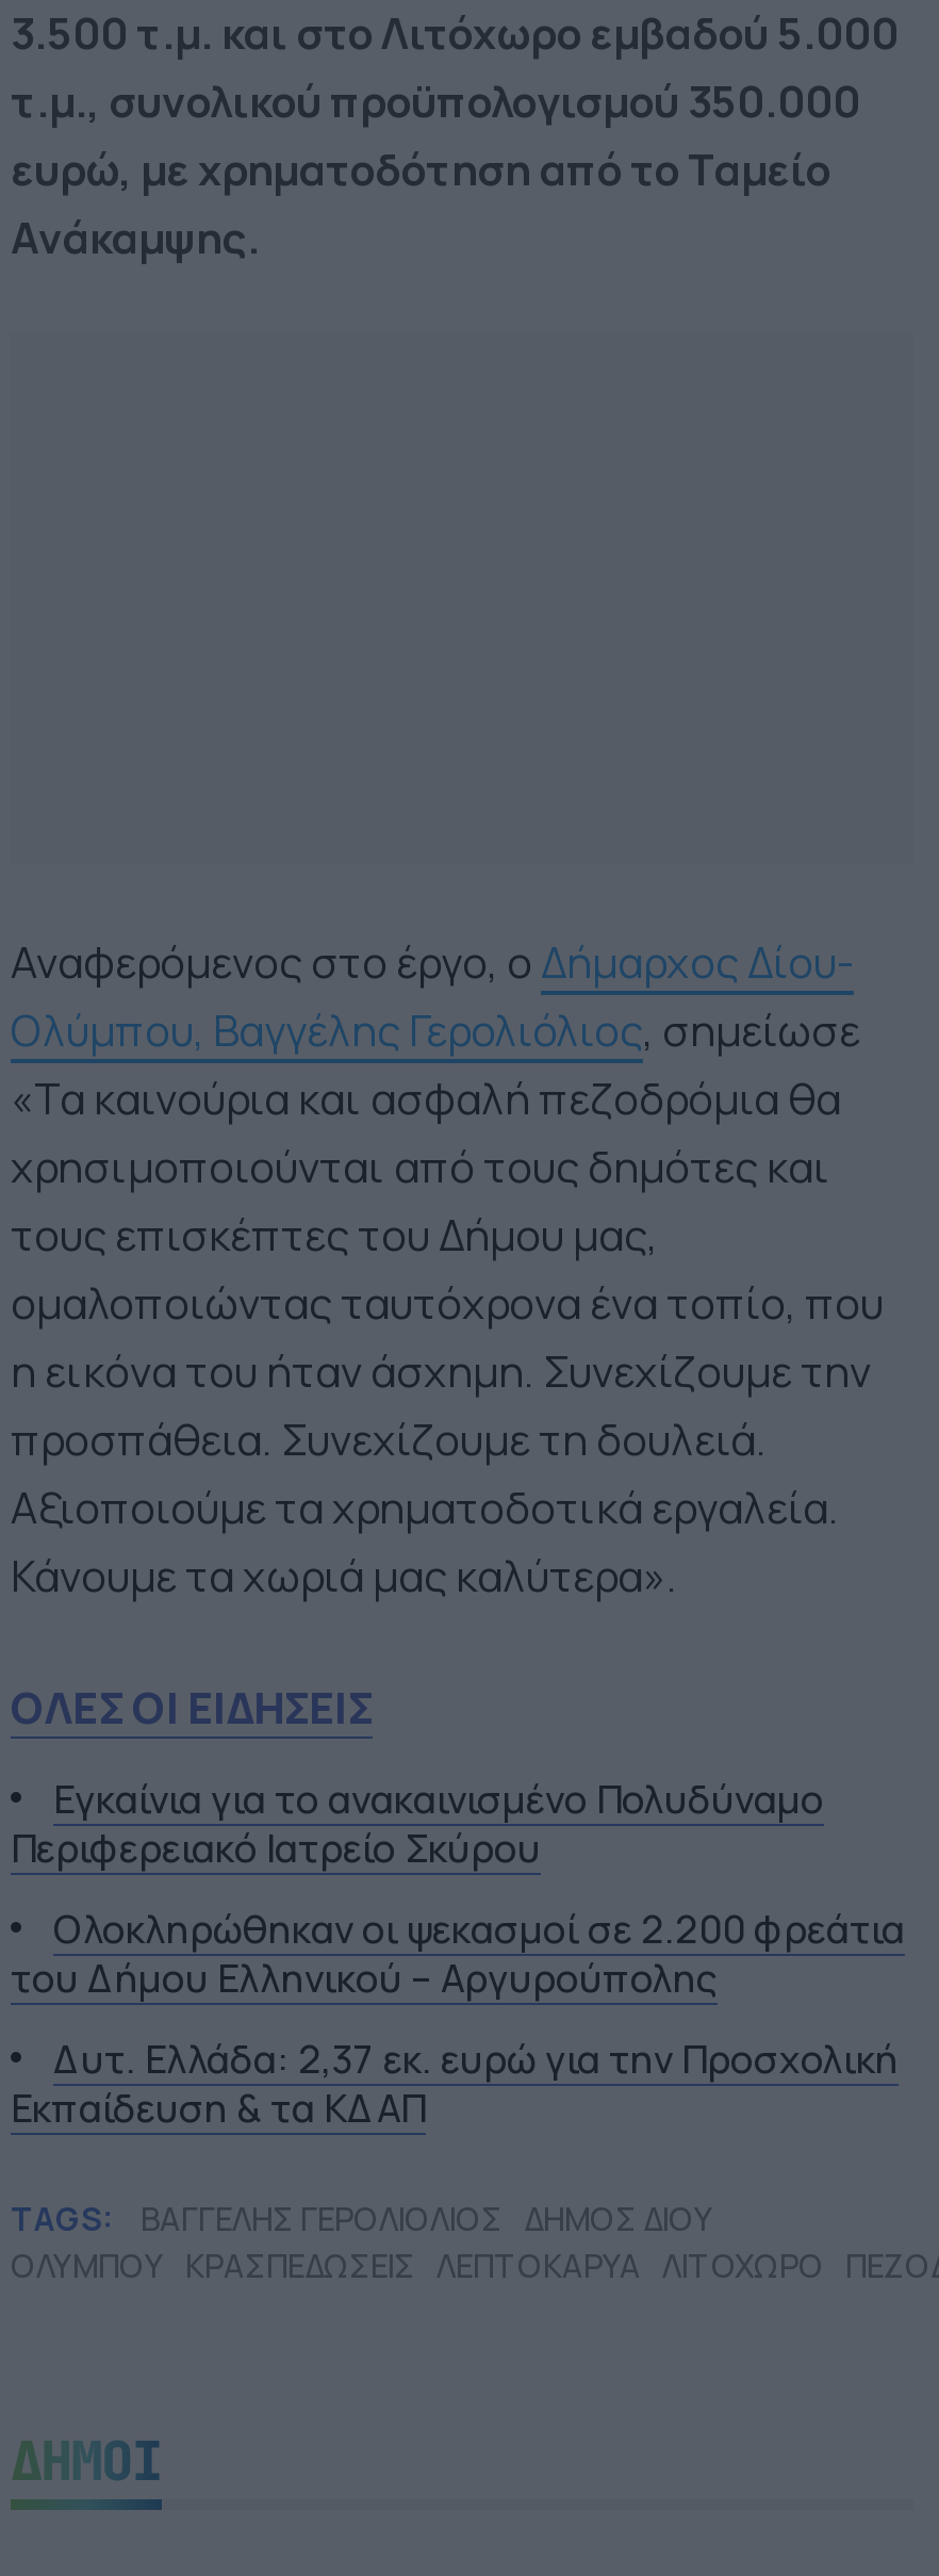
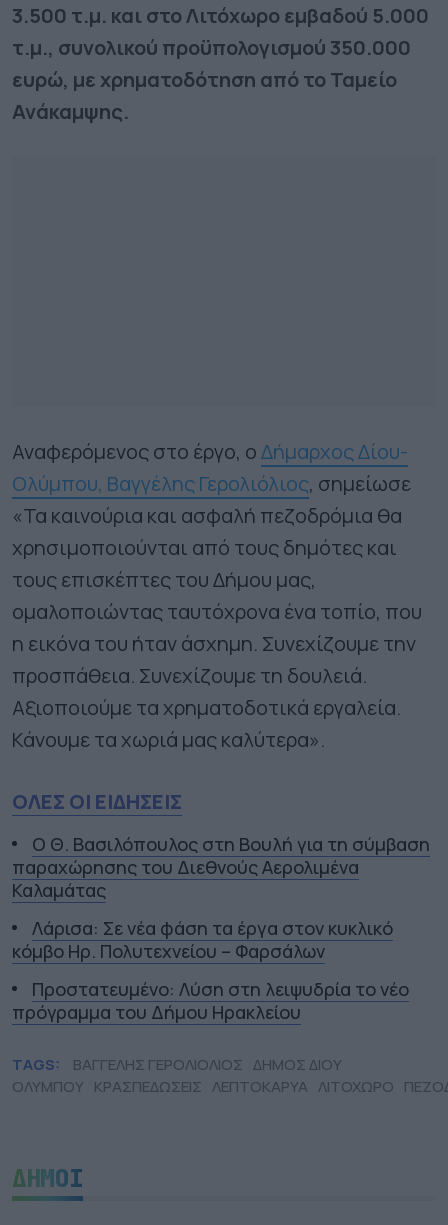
[11,1774,824,1874] Εγκαίνια για το ανακαινισμένο Πολυδύναμο | Περιφερειακό Ιατρείο Σκύρου -> [12,832,430,902] Ο Θ. Βασιλόπουλος στη Βουλή για τη σύμβαση | παραχώρησης του Διεθνούς Αερολιμένα | Καλαμάτας
[11,1904,905,2004] Ολοκληρώθηκαν οι ψεκασμοί σε 2.200 φρεάτια | του Δήμου Ελληνικού – Αργυρούπολης -> [12,916,393,963] Λάρισα: Σε νέα φάση τα έργα στον κυκλικό | κόμβο Ηρ. Πολυτεχνείου – Φαρσάλων
[11,2034,899,2134] Δυτ. Ελλάδα: 2,37 εκ. ευρώ για την Προσχολική | Εκπαίδευση & τα ΚΔΑΠ -> [12,977,409,1024] Πρoστατευμένο: Λύση στη λειψυδρία το νέο | πρόγραμμα του Δήμου Ηρακλείου

